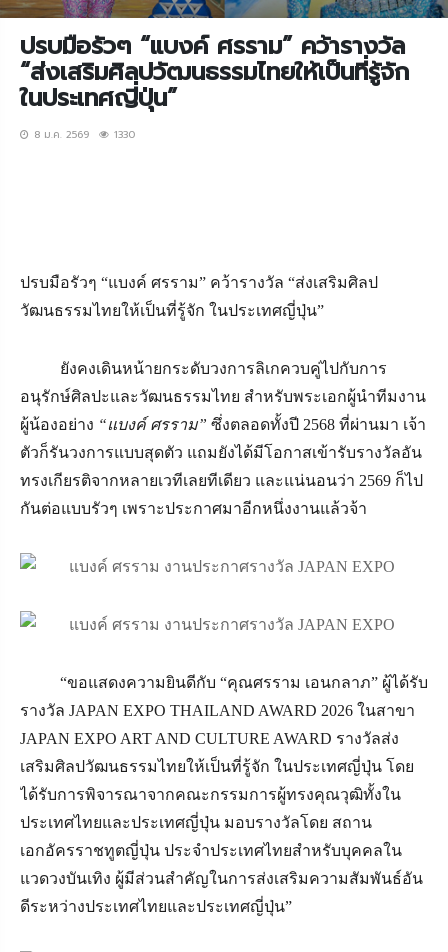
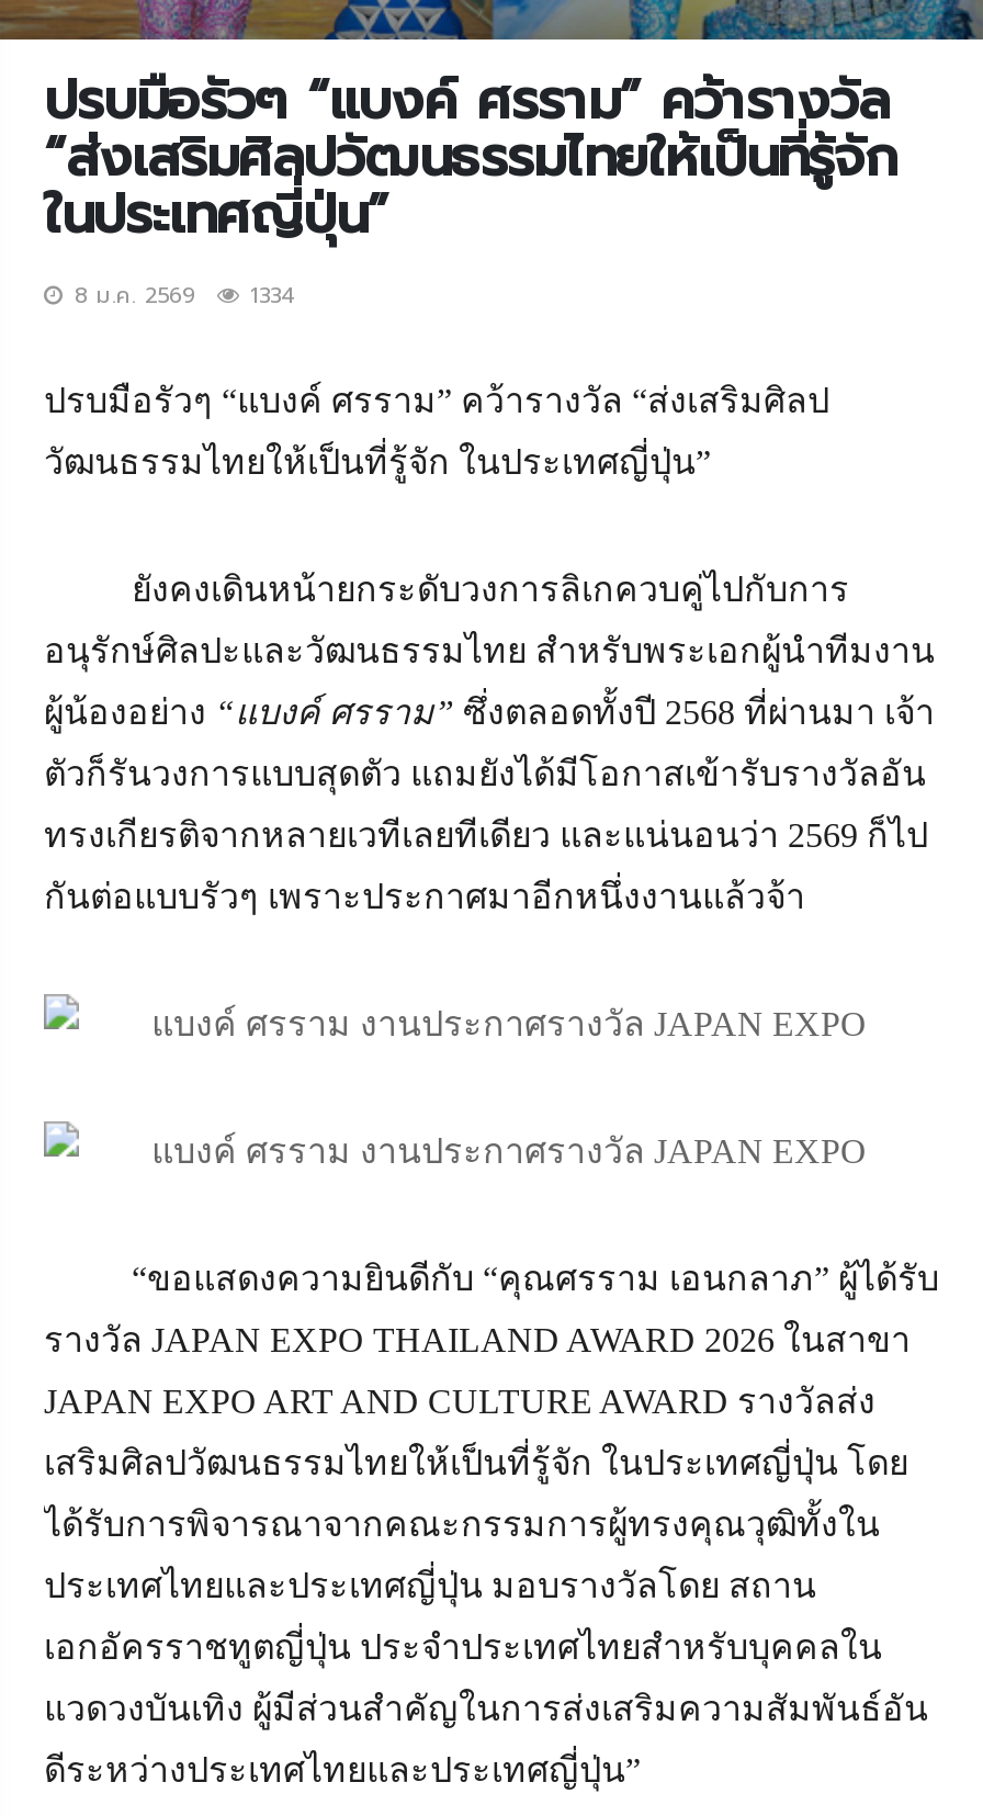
[34,127,135,142] 8 ม.ค. 2569 1330 -> [75,278,294,311] 8 ม.ค. 2569 1334

